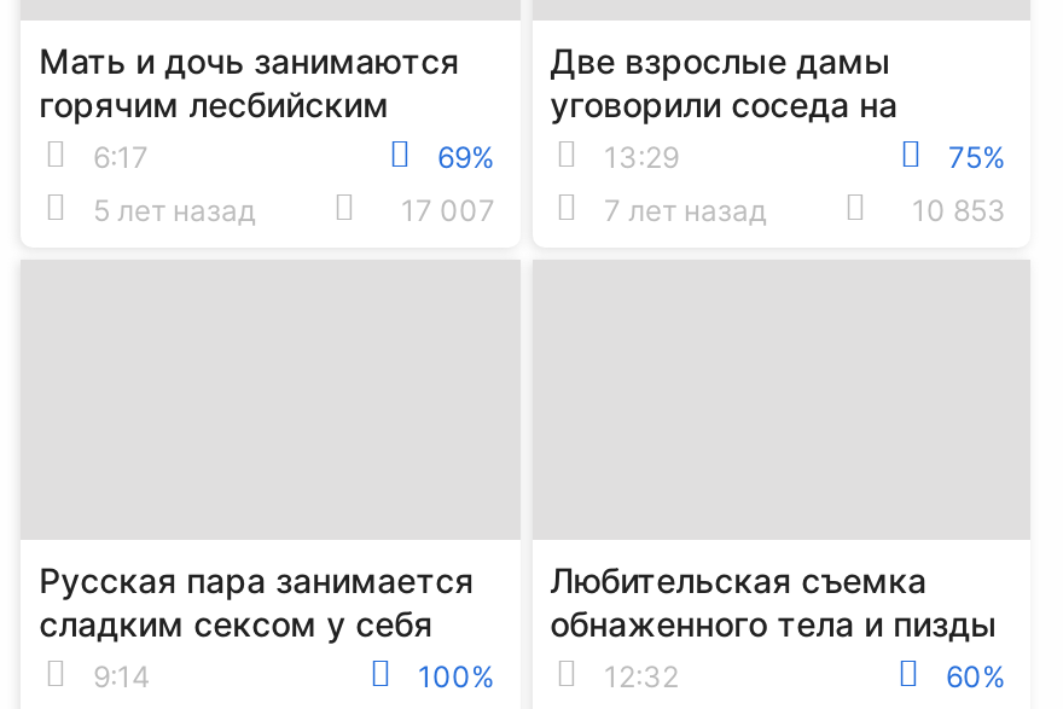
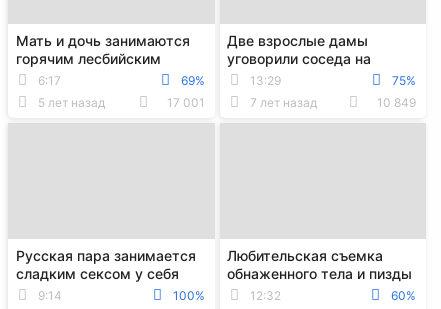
[401,193,495,229] 17 007 -> [166,95,204,110] 17 001
[912,193,1006,229] 10 853 -> [377,95,416,110] 10 849

